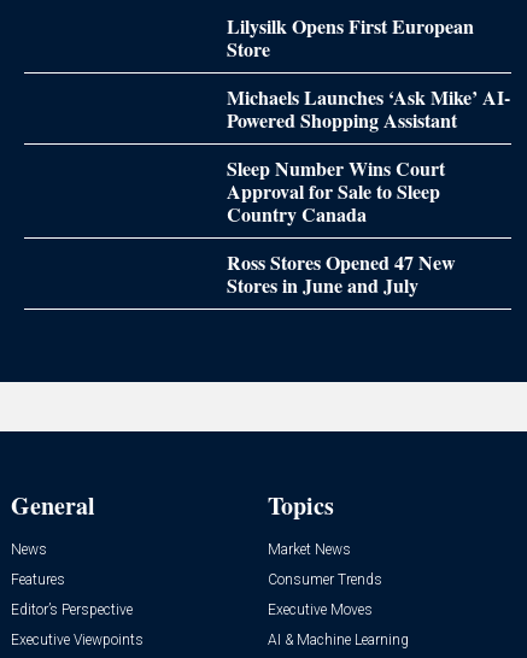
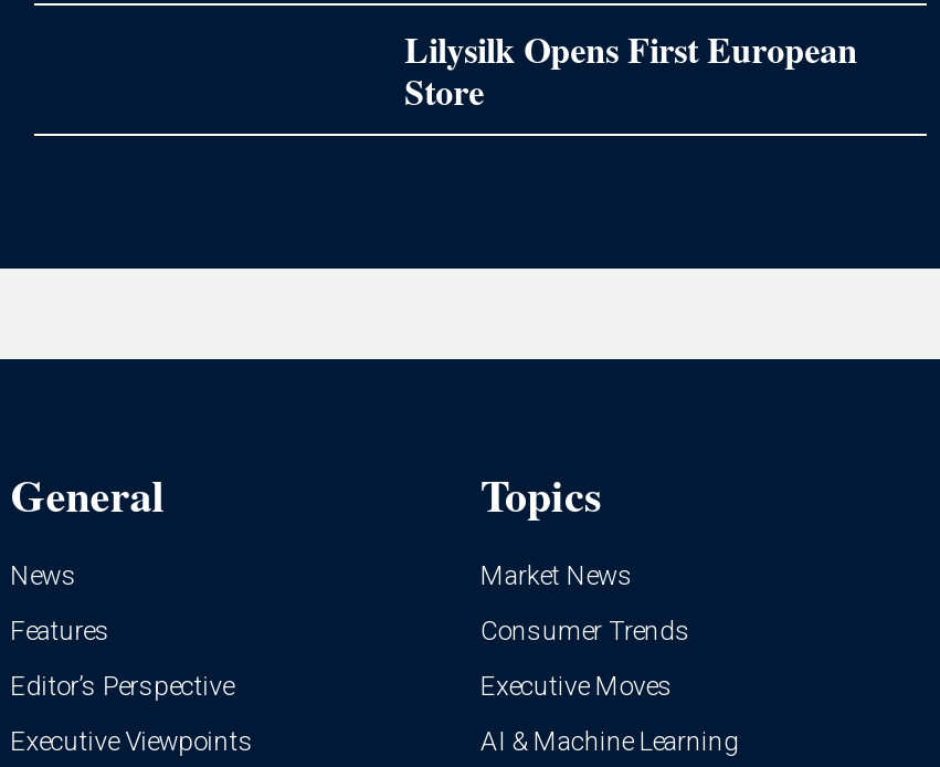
[226,83,510,299] Michaels Launches ‘Ask Mike’ AI- | Powered Shopping Assistant | Sleep Number Wins Court | Approval for Sale to Sleep | Country Canada | Ross Stores Opened 47 New | Stores in June and July -> none

